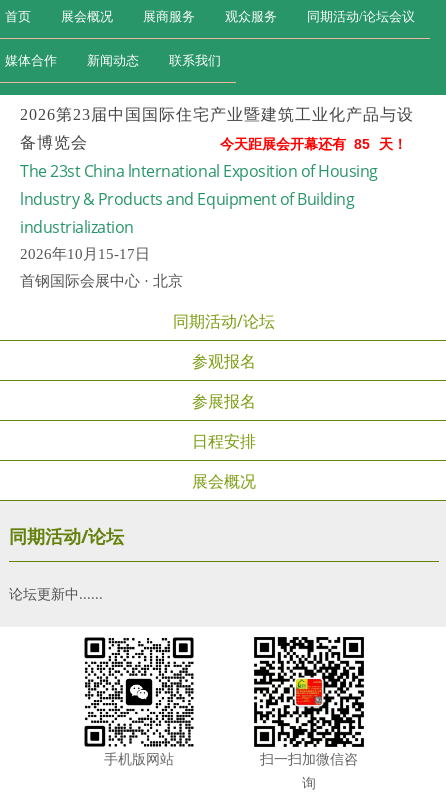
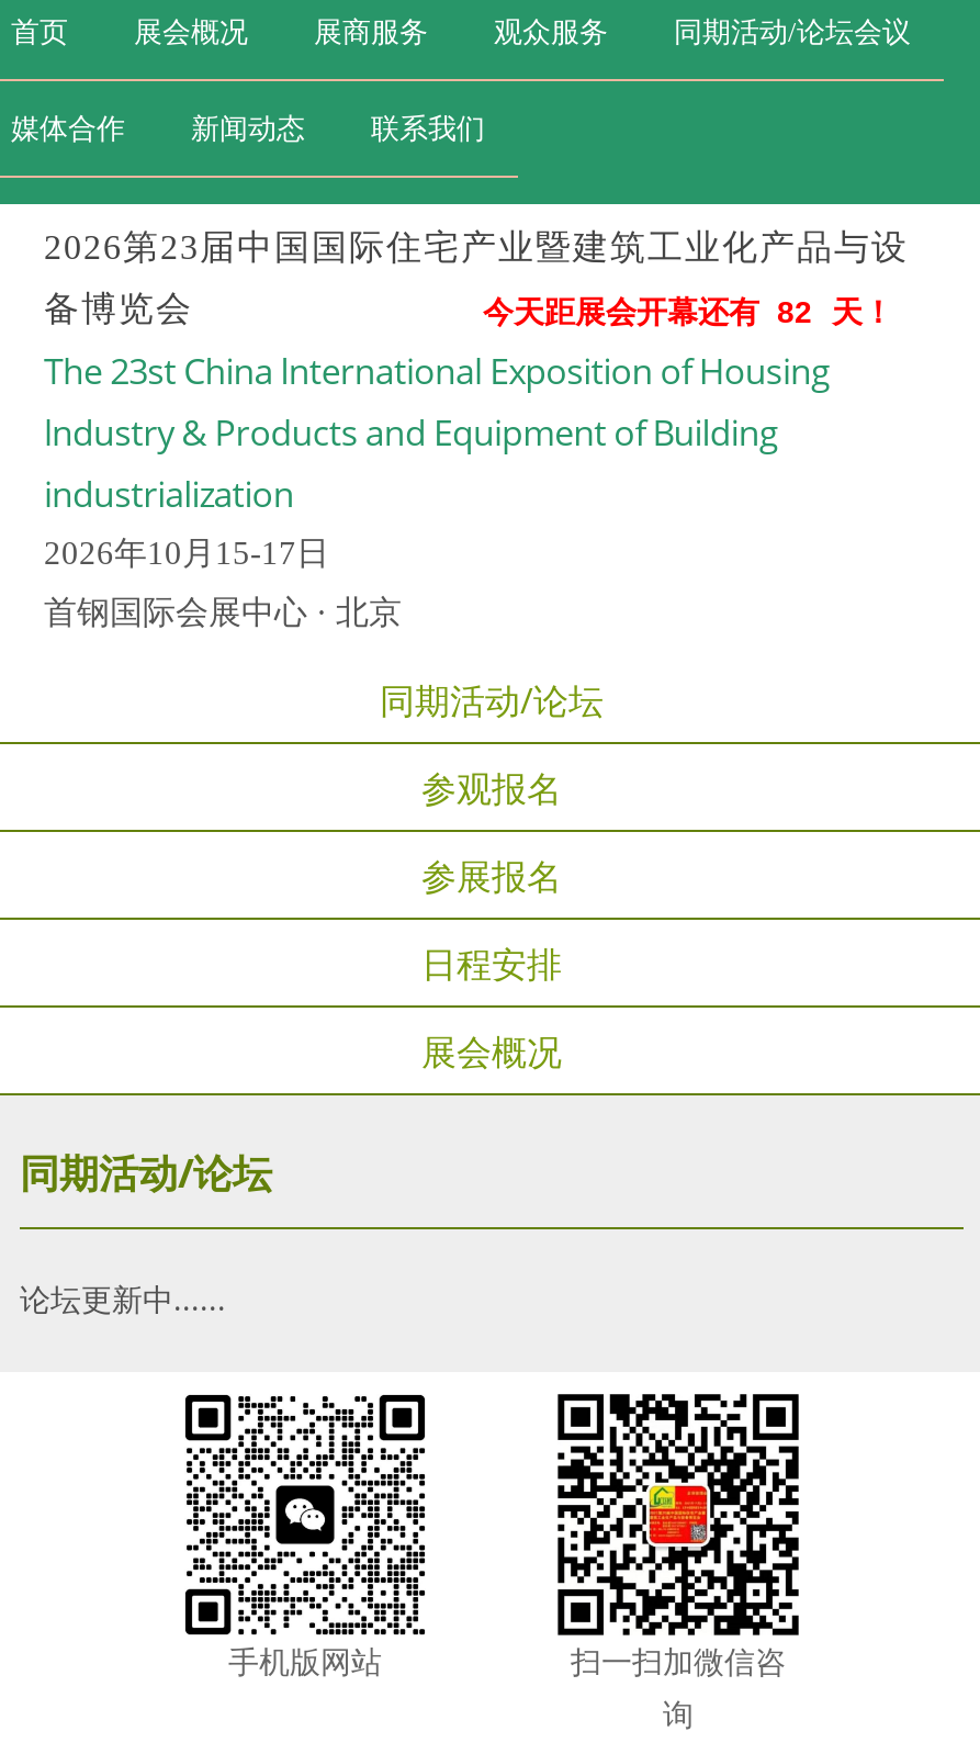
[220,134,407,153] 今天距展会开幕还有 85 天！ -> [483,290,893,331] 今天距展会开幕还有 82 天！

